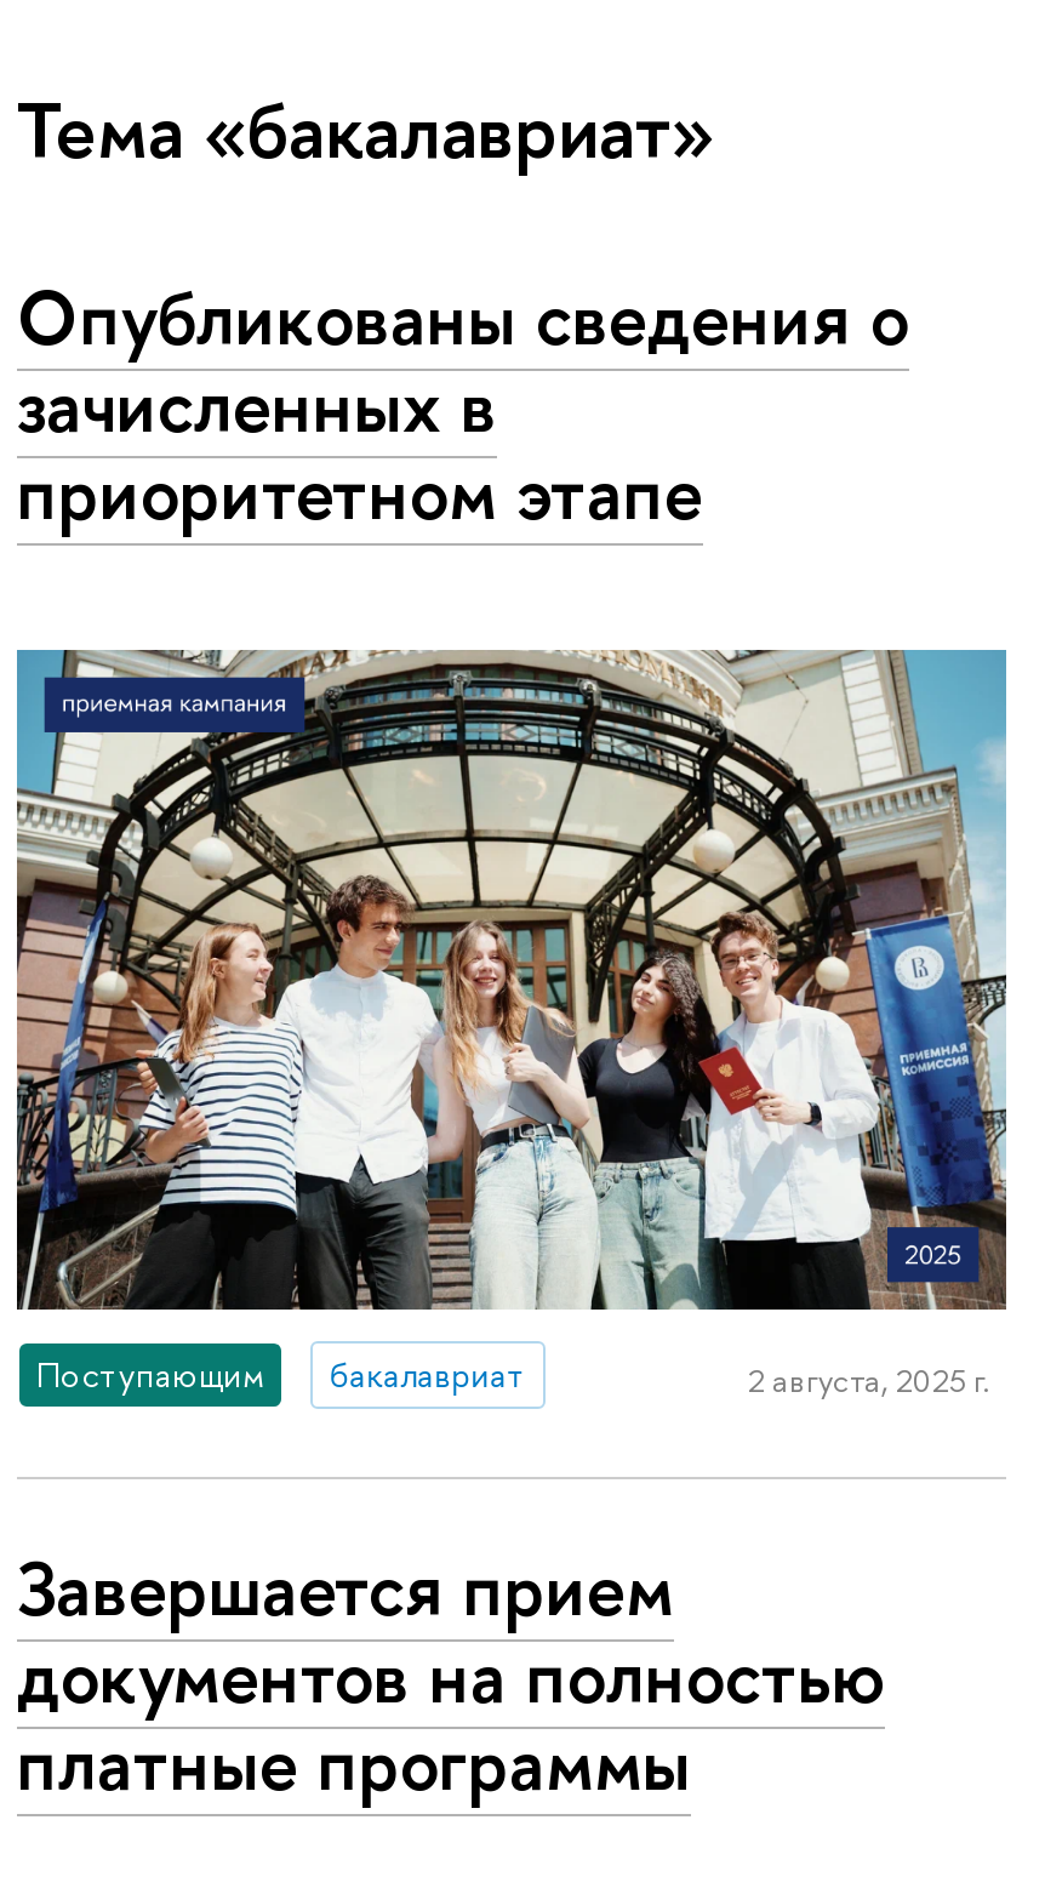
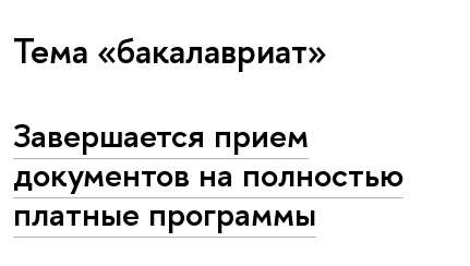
[17,267,909,543] Опубликованы сведения о | зачисленных в | приоритетном этапе -> none
[15,648,1009,1403] [image] | Поступающим | бакалавриат | 2 августа, 2025 г. -> none

